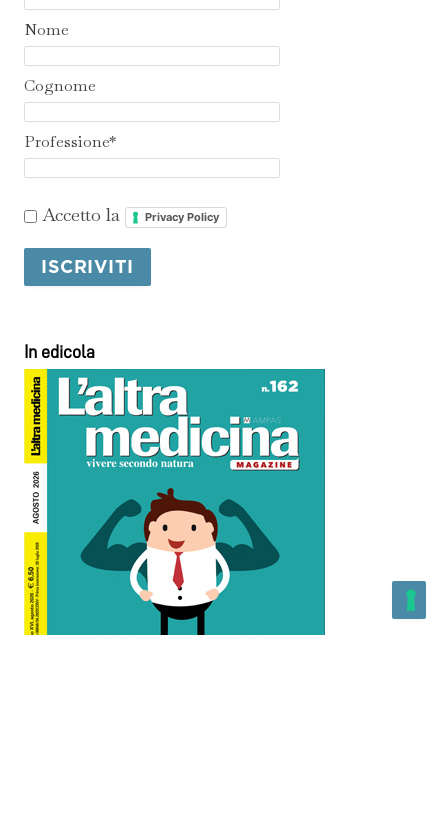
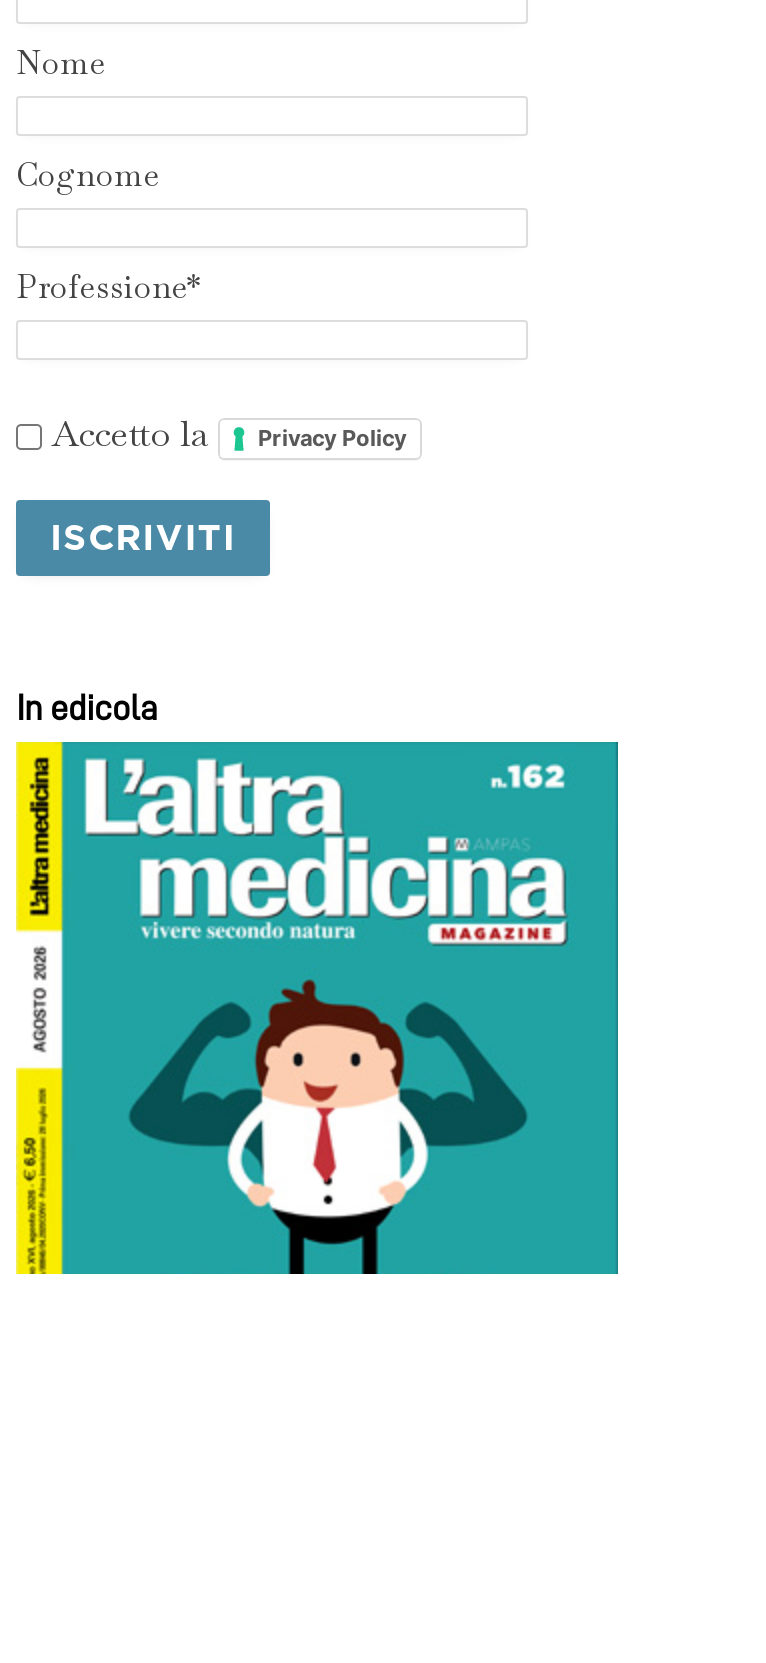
[391,580,427,620] [image] -> none

